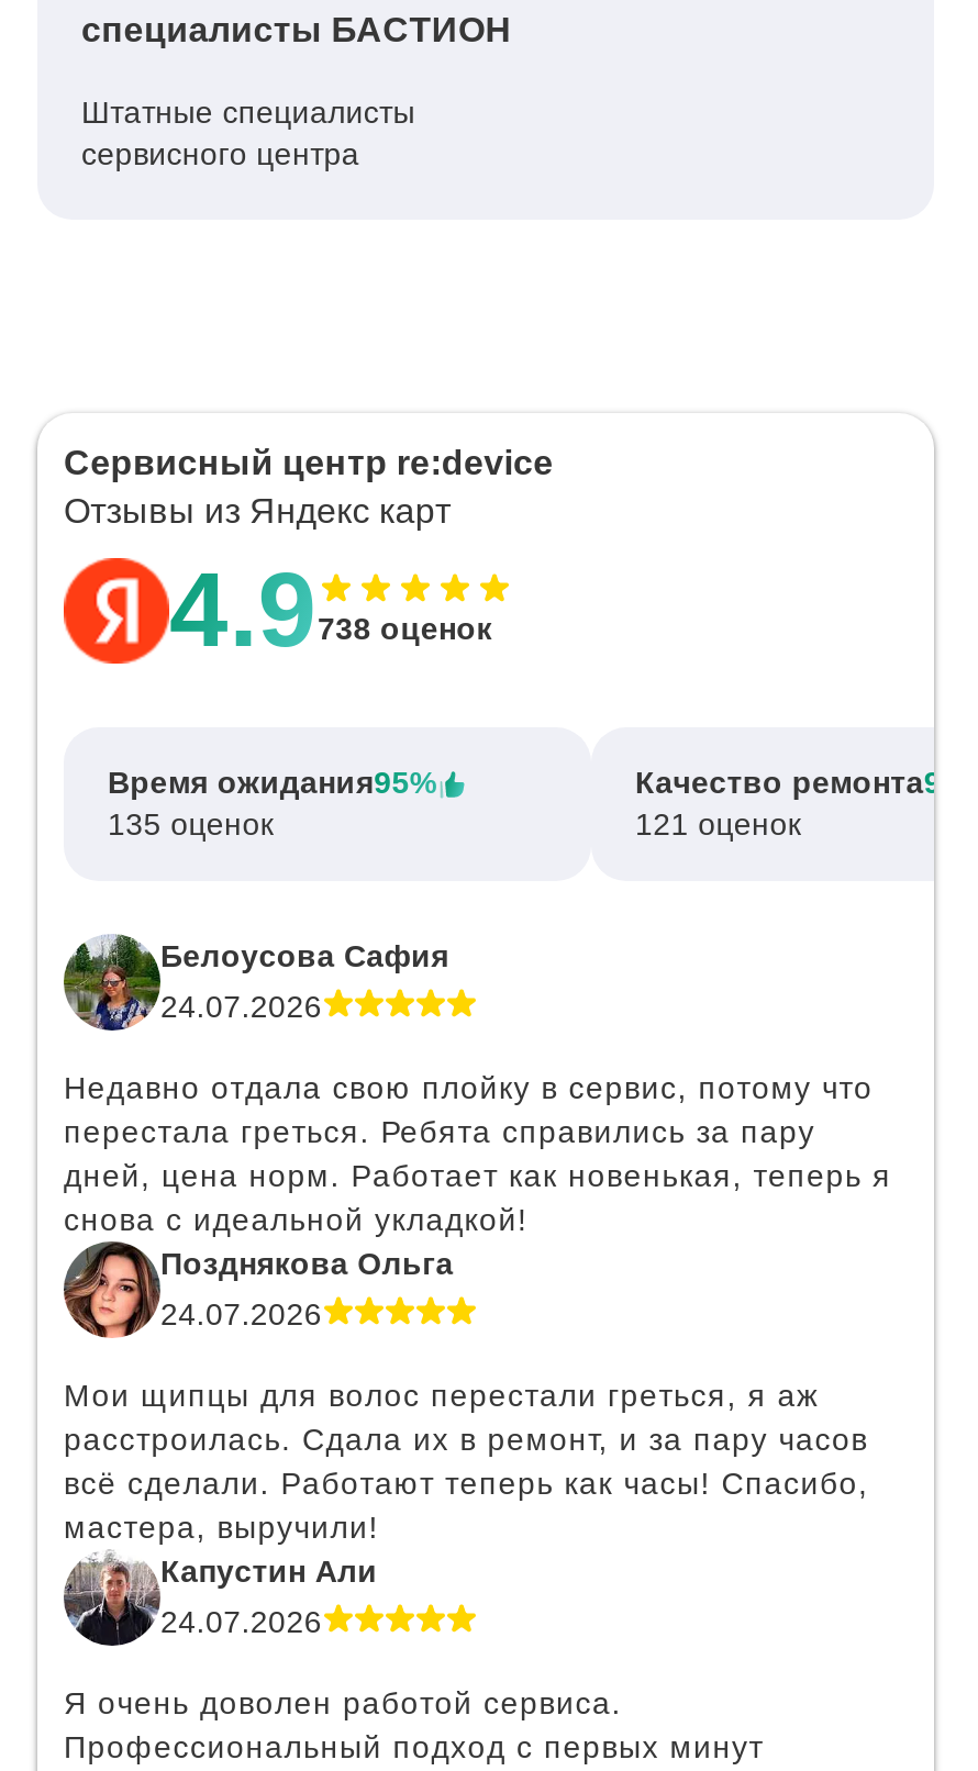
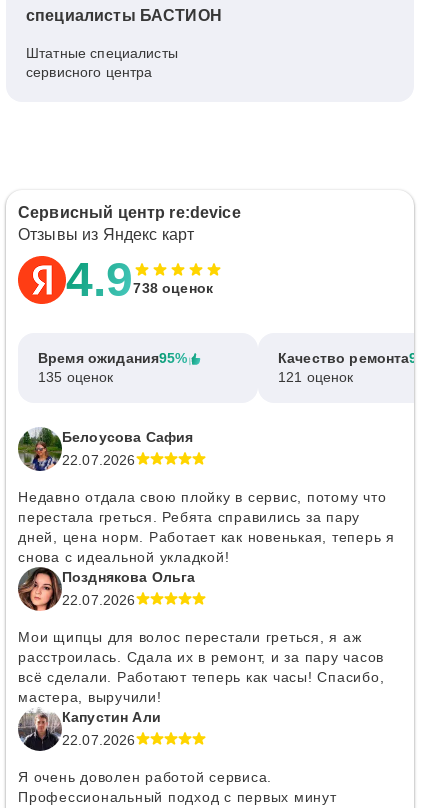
[160,989,322,1024] 24.07.2026 -> [62,452,135,468] 22.07.2026
[160,1296,322,1332] 24.07.2026 -> [62,592,135,608] 22.07.2026
[160,1604,322,1639] 24.07.2026 -> [62,732,135,748] 22.07.2026

